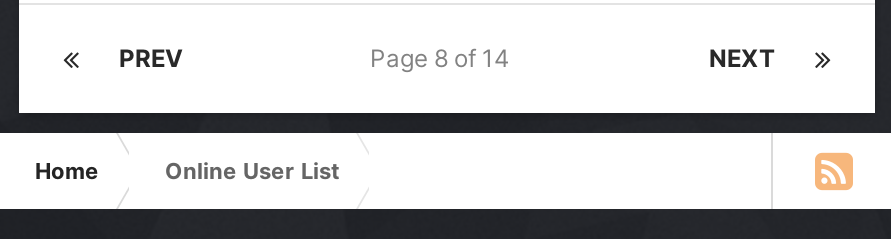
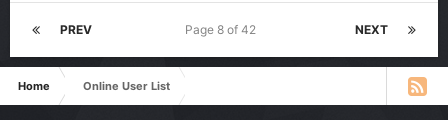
[370,43,522,73] Page 8 of 14 -> [185,22,262,37] Page 8 of 42

